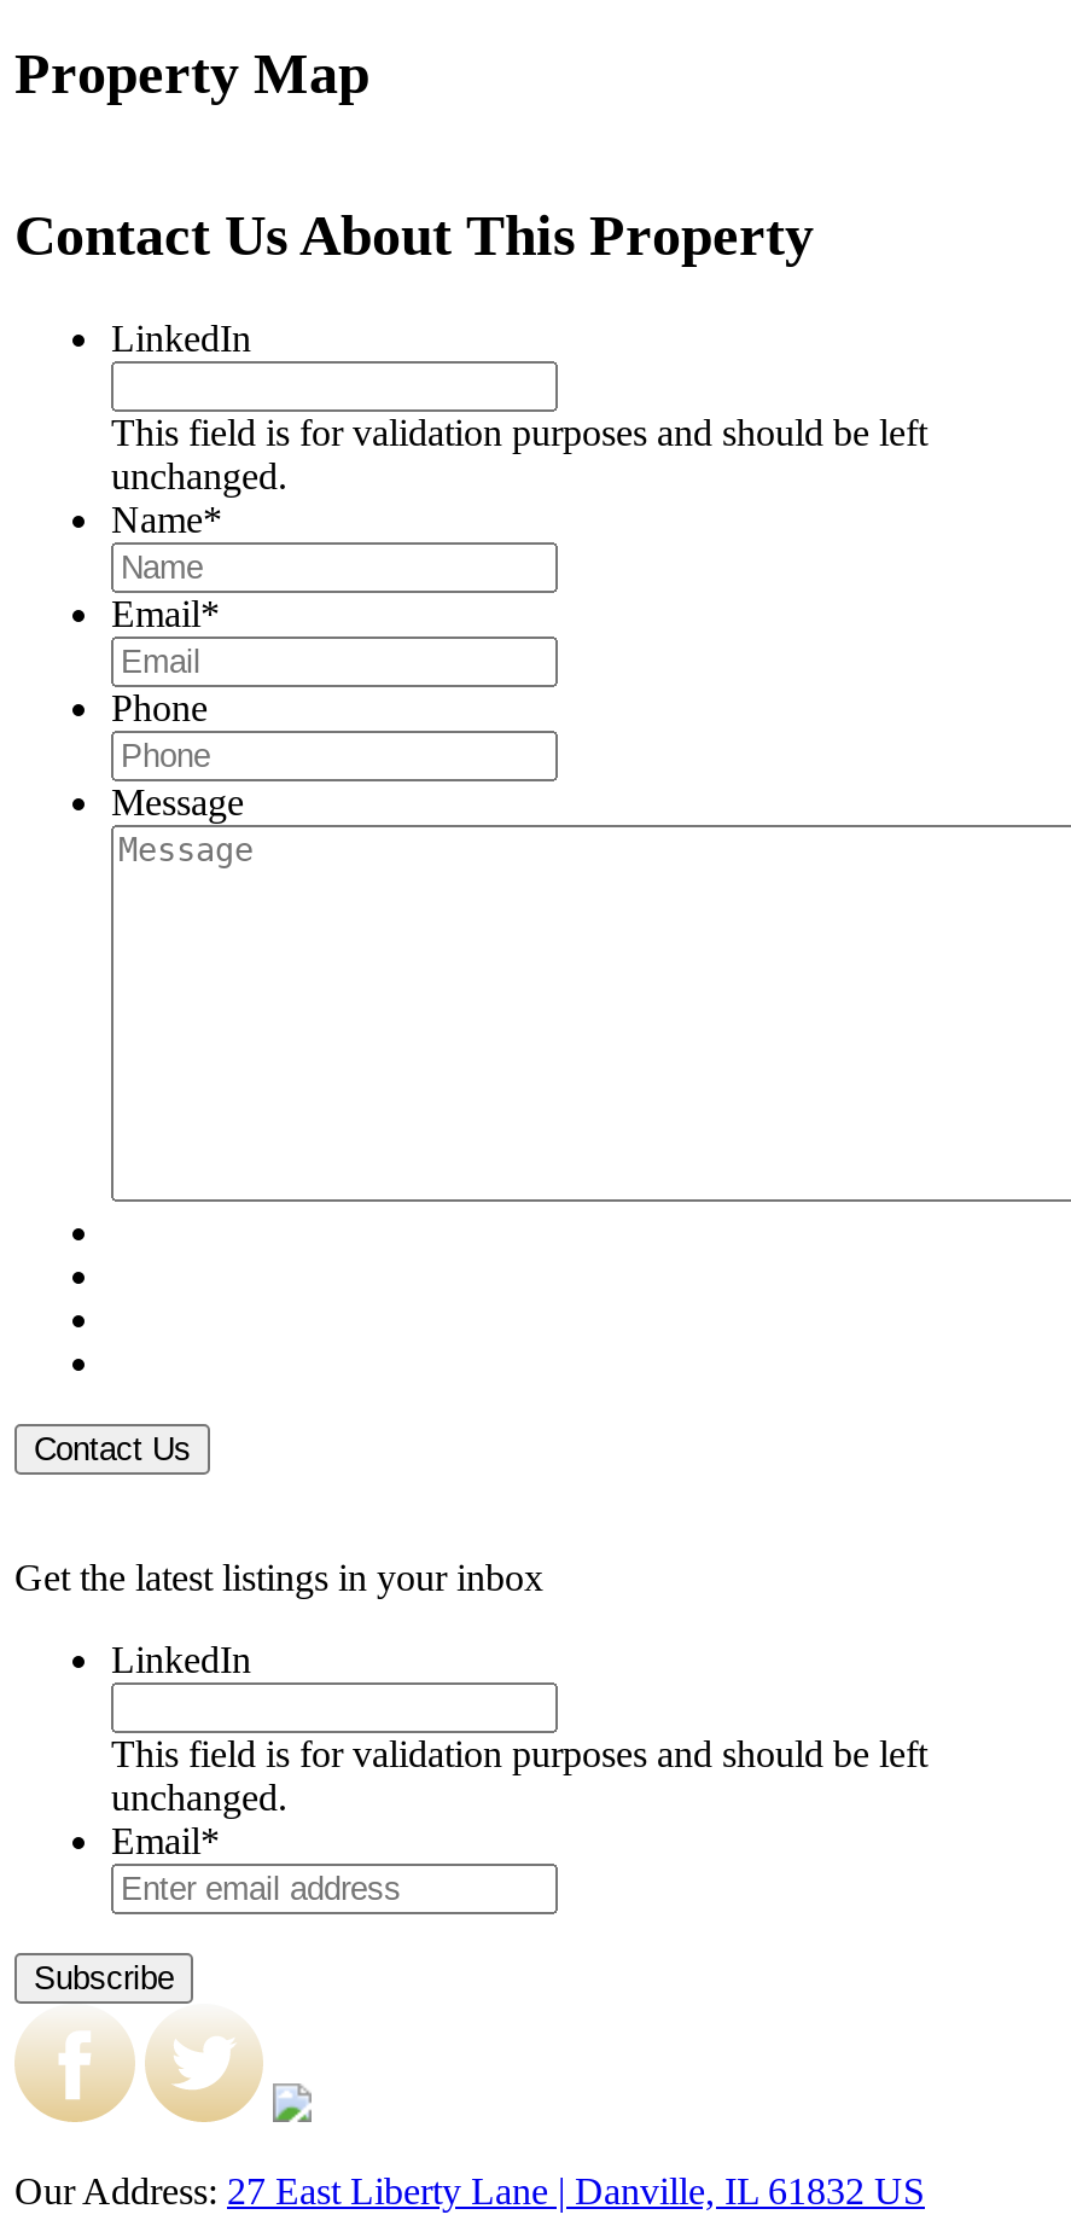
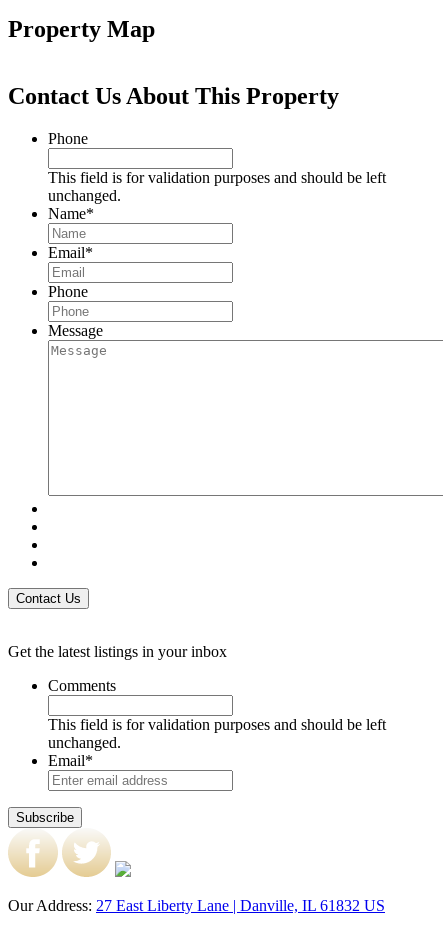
[111,317,251,358] LinkedIn -> [48,130,88,147] Phone
[111,1638,251,1679] LinkedIn -> [48,677,116,694] Comments

